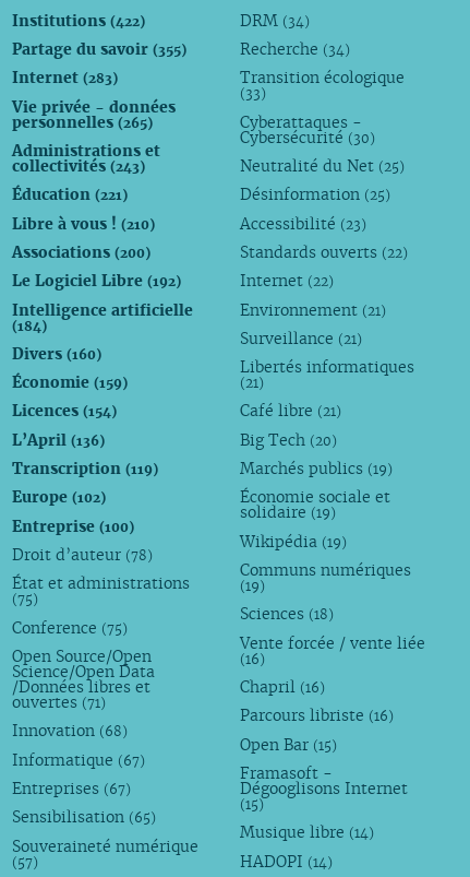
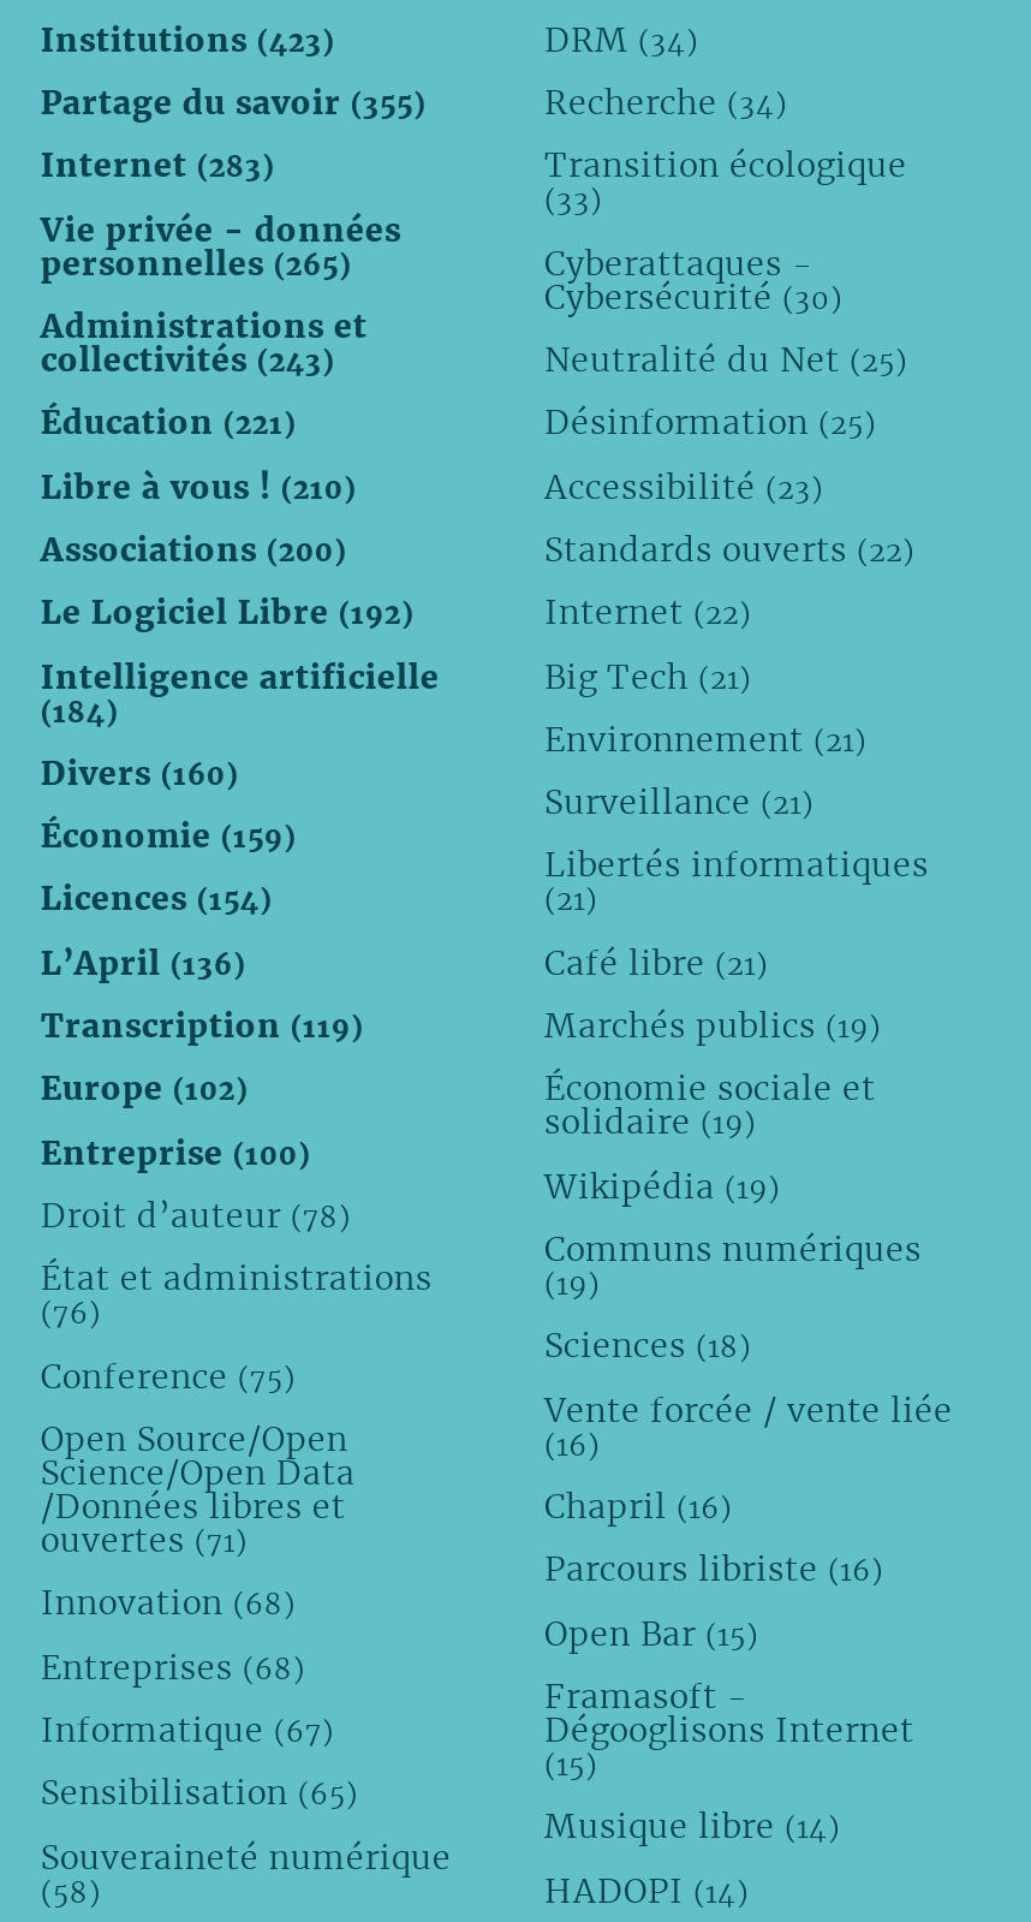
[12,11,145,30] Institutions (422) -> [40,17,334,61] Institutions (423)
moved [240,300,415,421] -> [544,717,929,984]: Environnement (21) | Surveillance (21) | Libertés informatiques | (21) | Café libre (21)
none -> [544,654,751,697] Big Tech (21)
[240,430,337,450] Big Tech (20) -> none
[12,591,38,608] (75) -> [40,1295,100,1331] (76)
none -> [40,1645,305,1688] Entreprises (68)
moved [12,750,145,770] -> [40,1708,334,1751]: Informatique (67)
[12,779,131,798] Entreprises (67) -> none
[12,854,38,870] (57) -> [40,1873,100,1909] (58)

